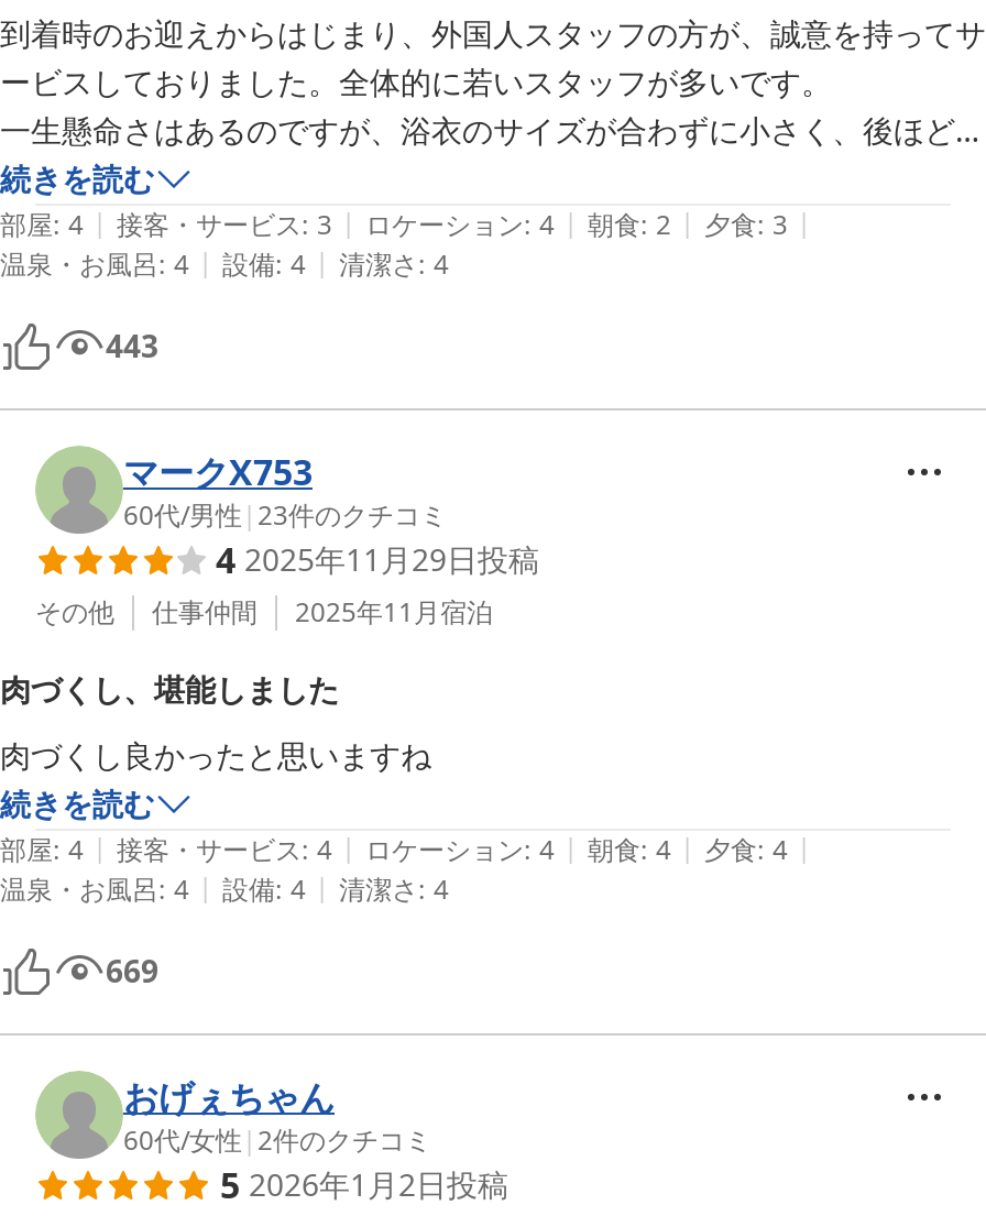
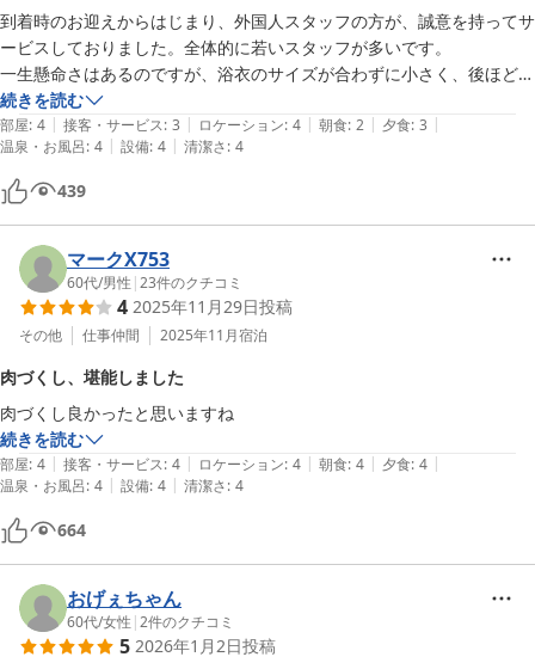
[106,325,158,366] 443 -> [57,179,86,202] 439
[106,950,158,992] 669 -> [57,518,86,541] 664

